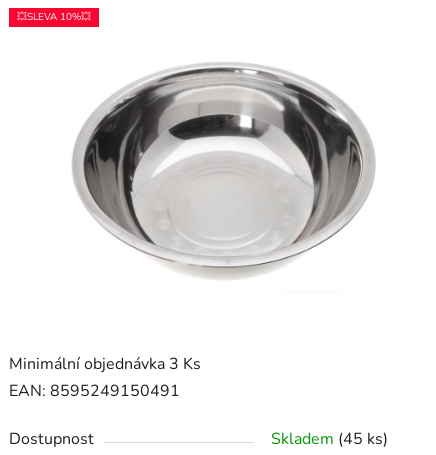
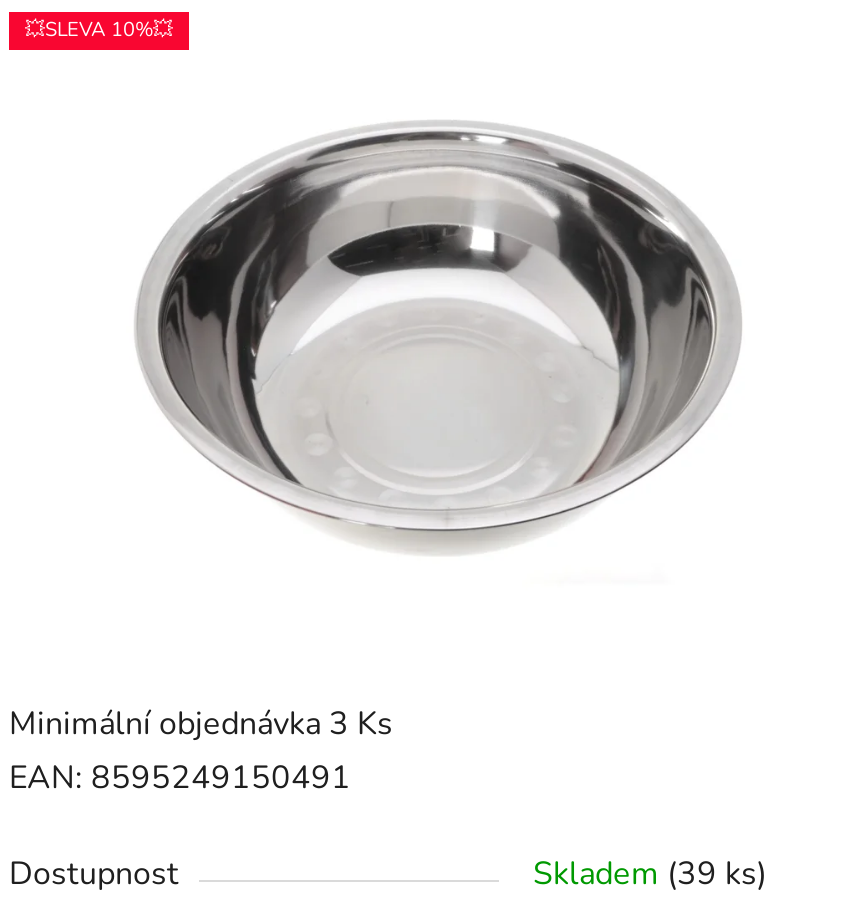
[271,428,388,450] Skladem (45 ks) -> [533,852,767,896] Skladem (39 ks)

